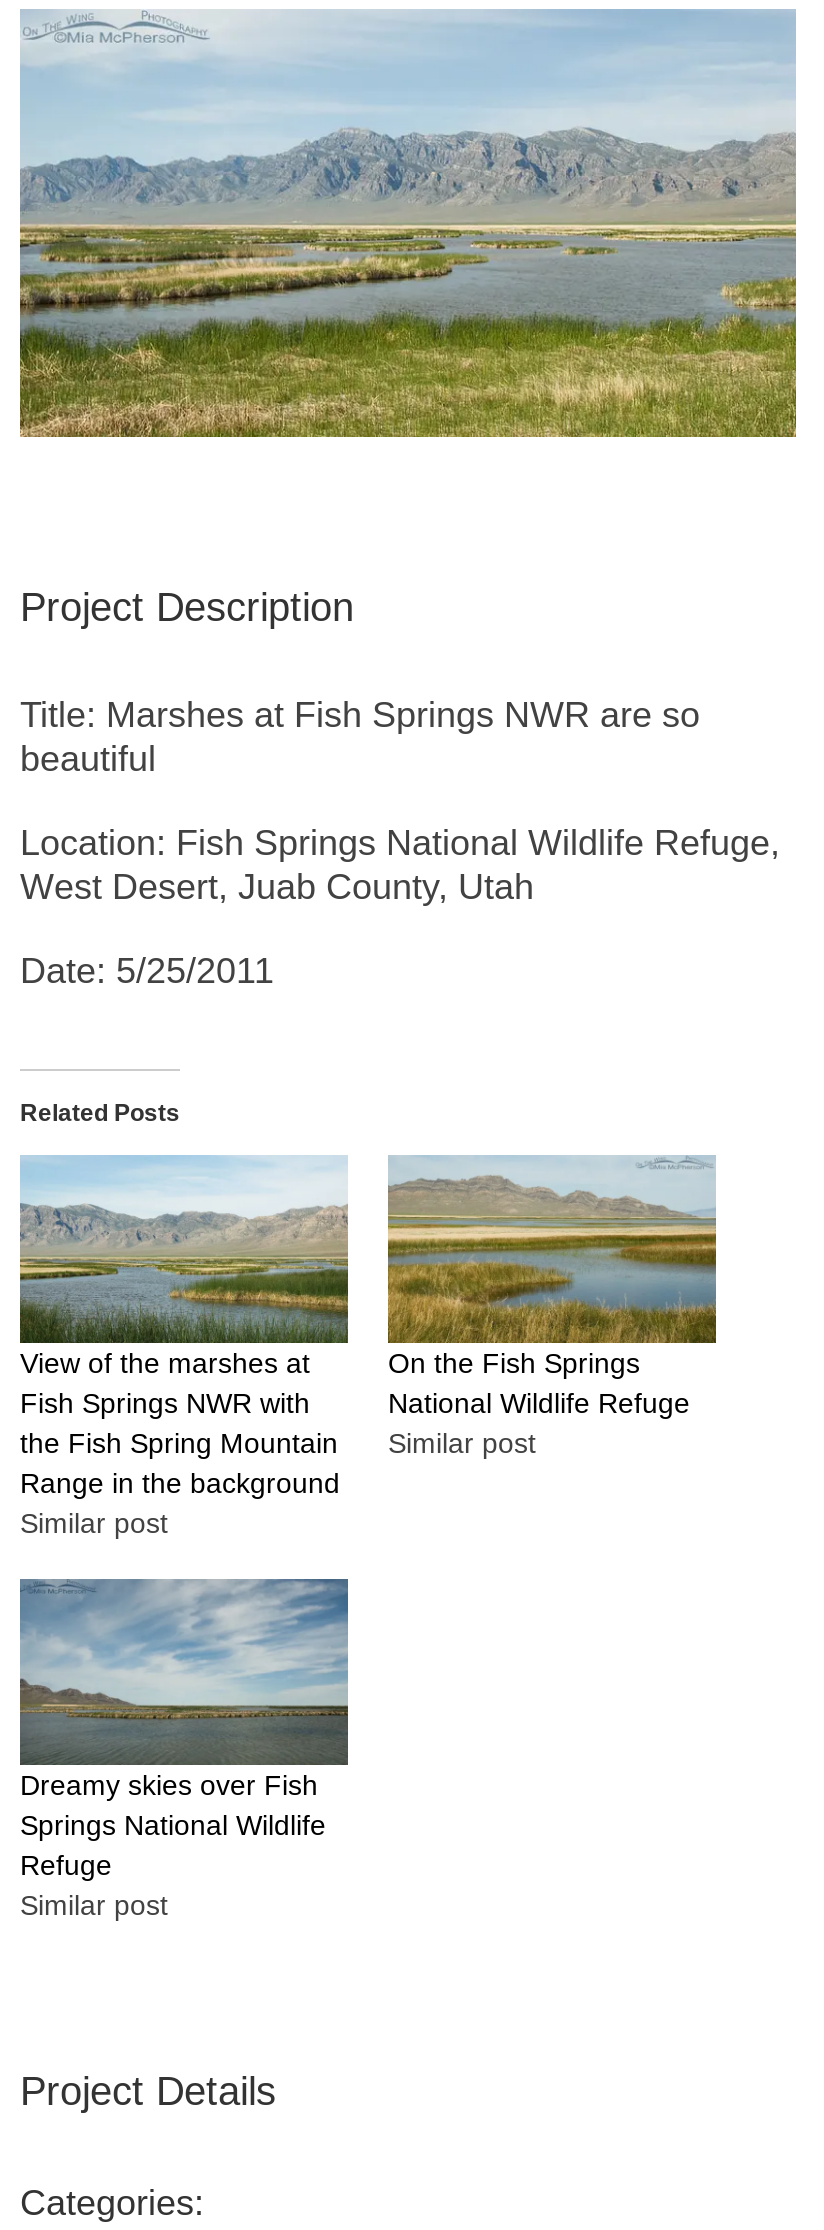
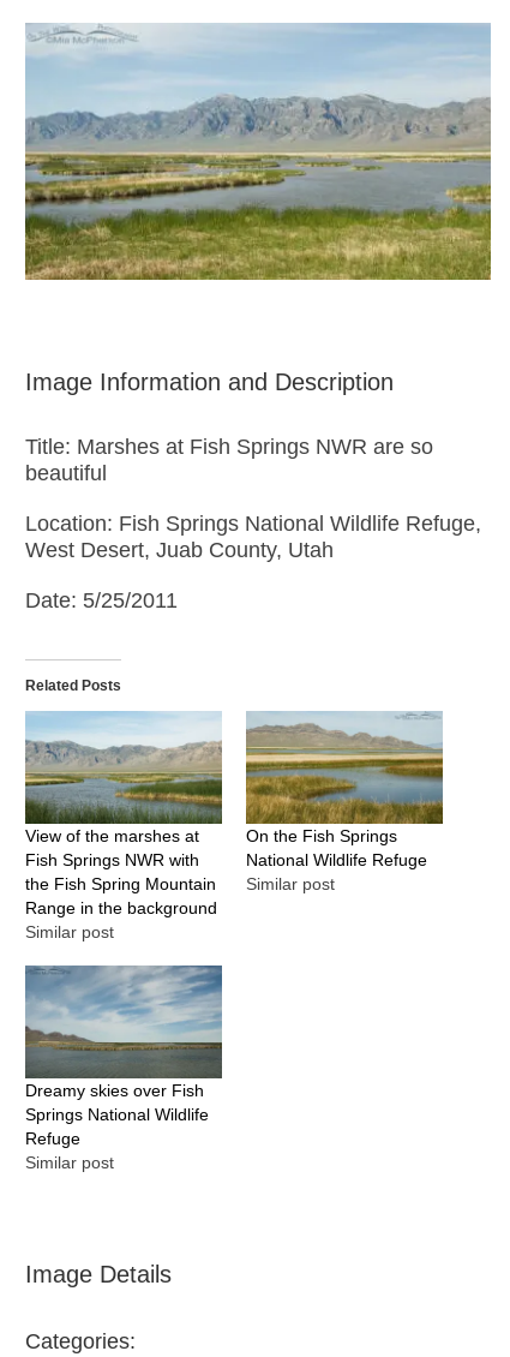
[20,585,354,629] Project Description -> [25,369,394,396] Image Information and Description
[20,2070,276,2114] Project Details -> [25,1261,172,1287] Image Details

